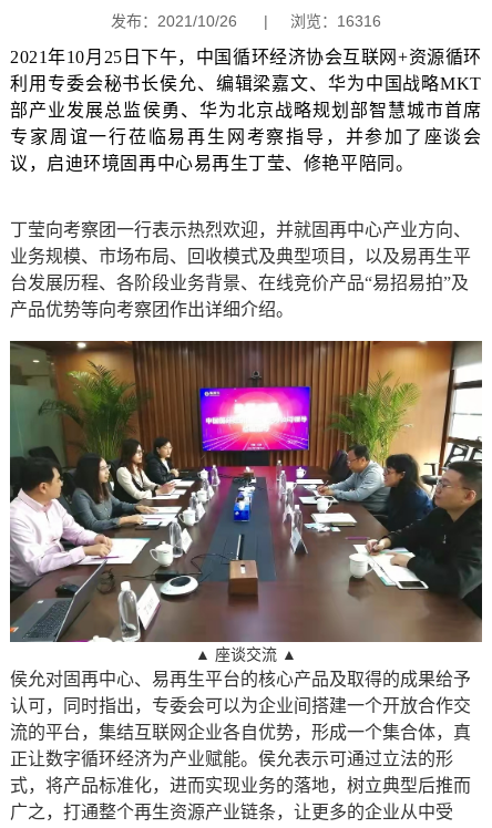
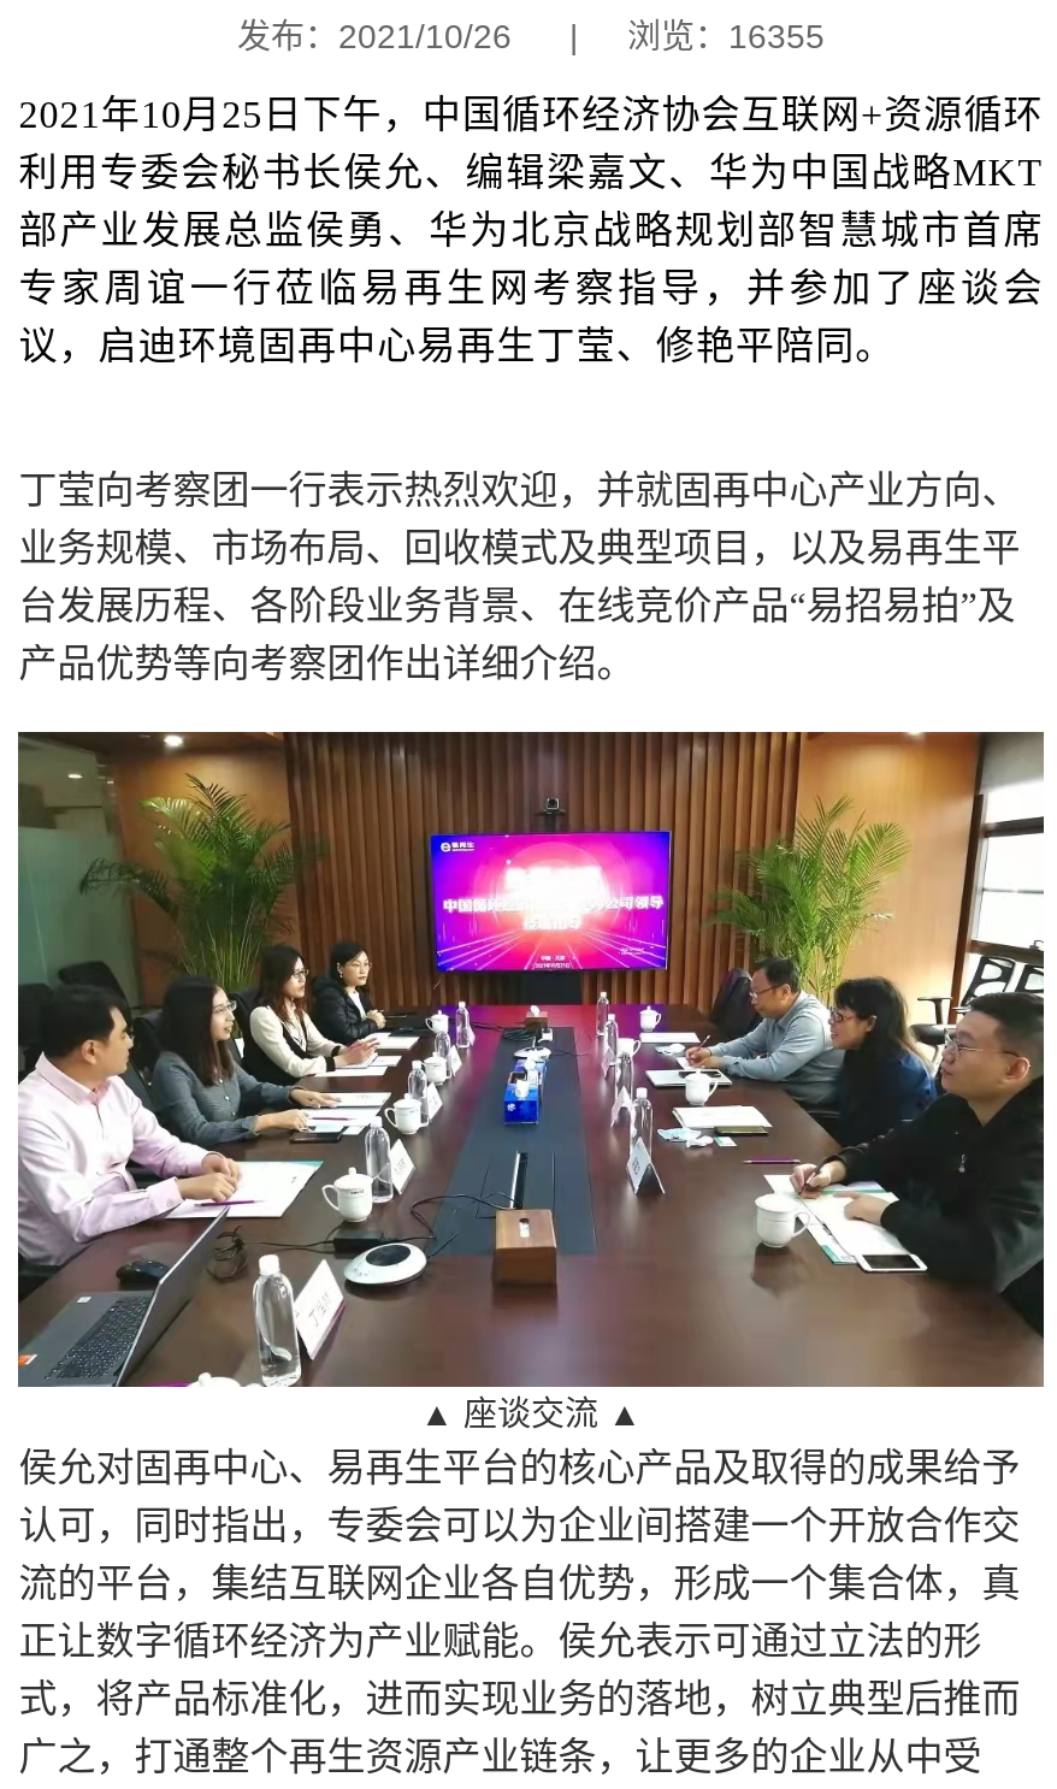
[290,12,381,30] 浏览：16316 -> [627,17,825,55] 浏览：16355

